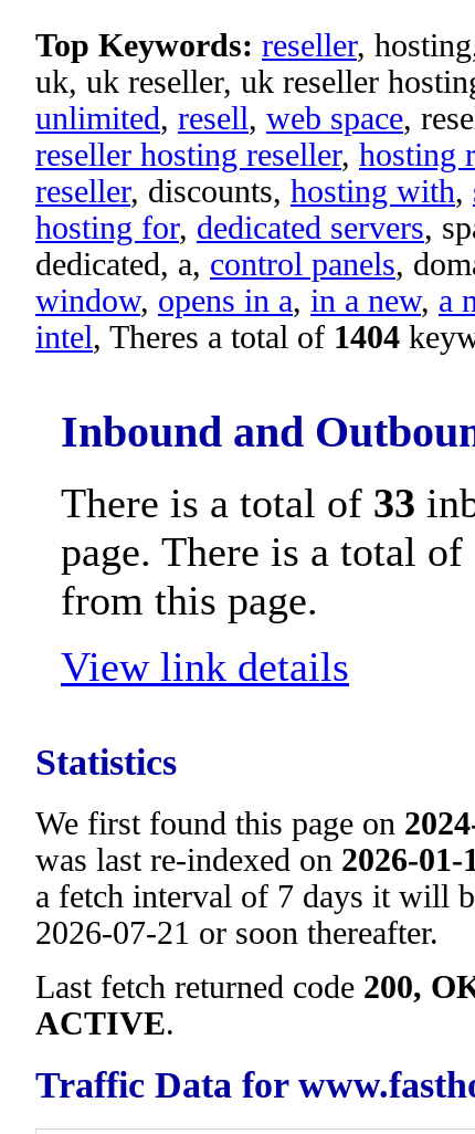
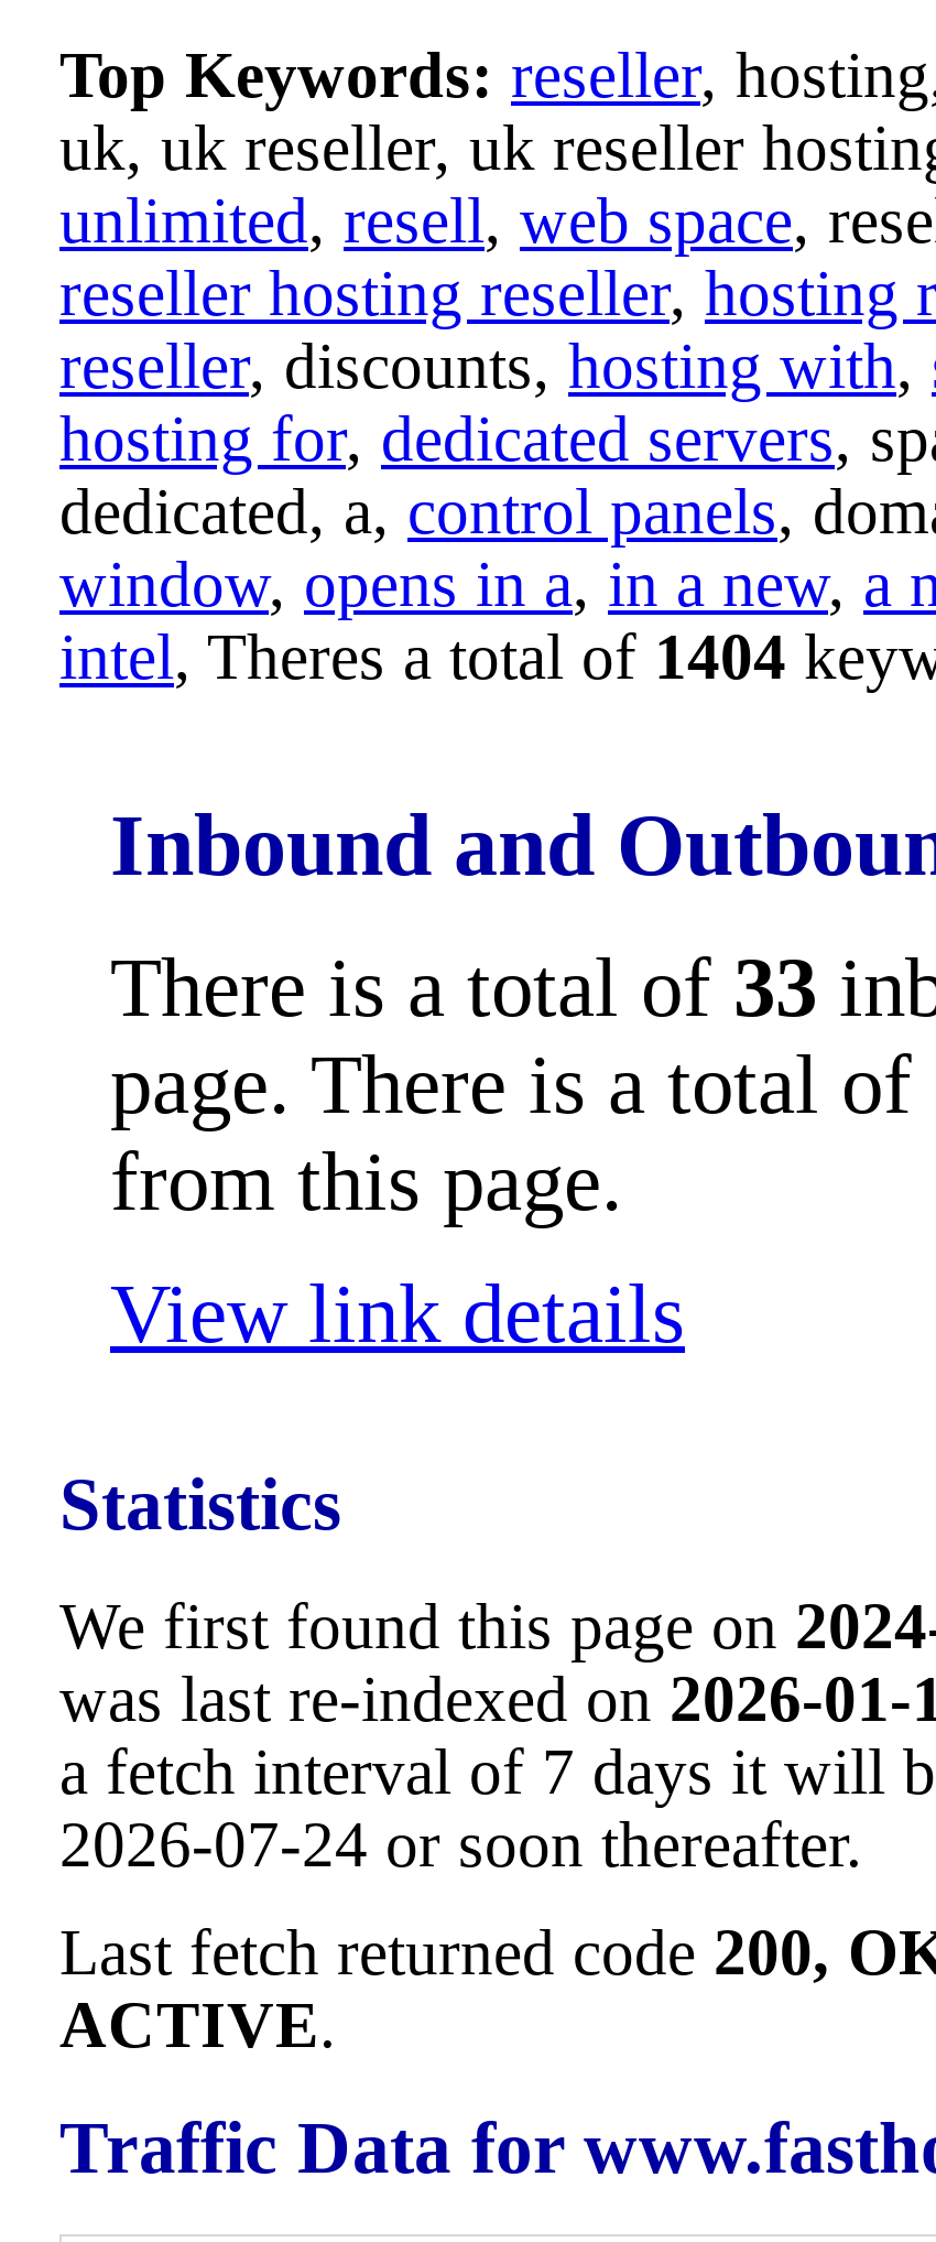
[35,915,439,951] 2026-07-21 or soon thereafter. -> [59,1809,863,1880] 2026-07-24 or soon thereafter.

